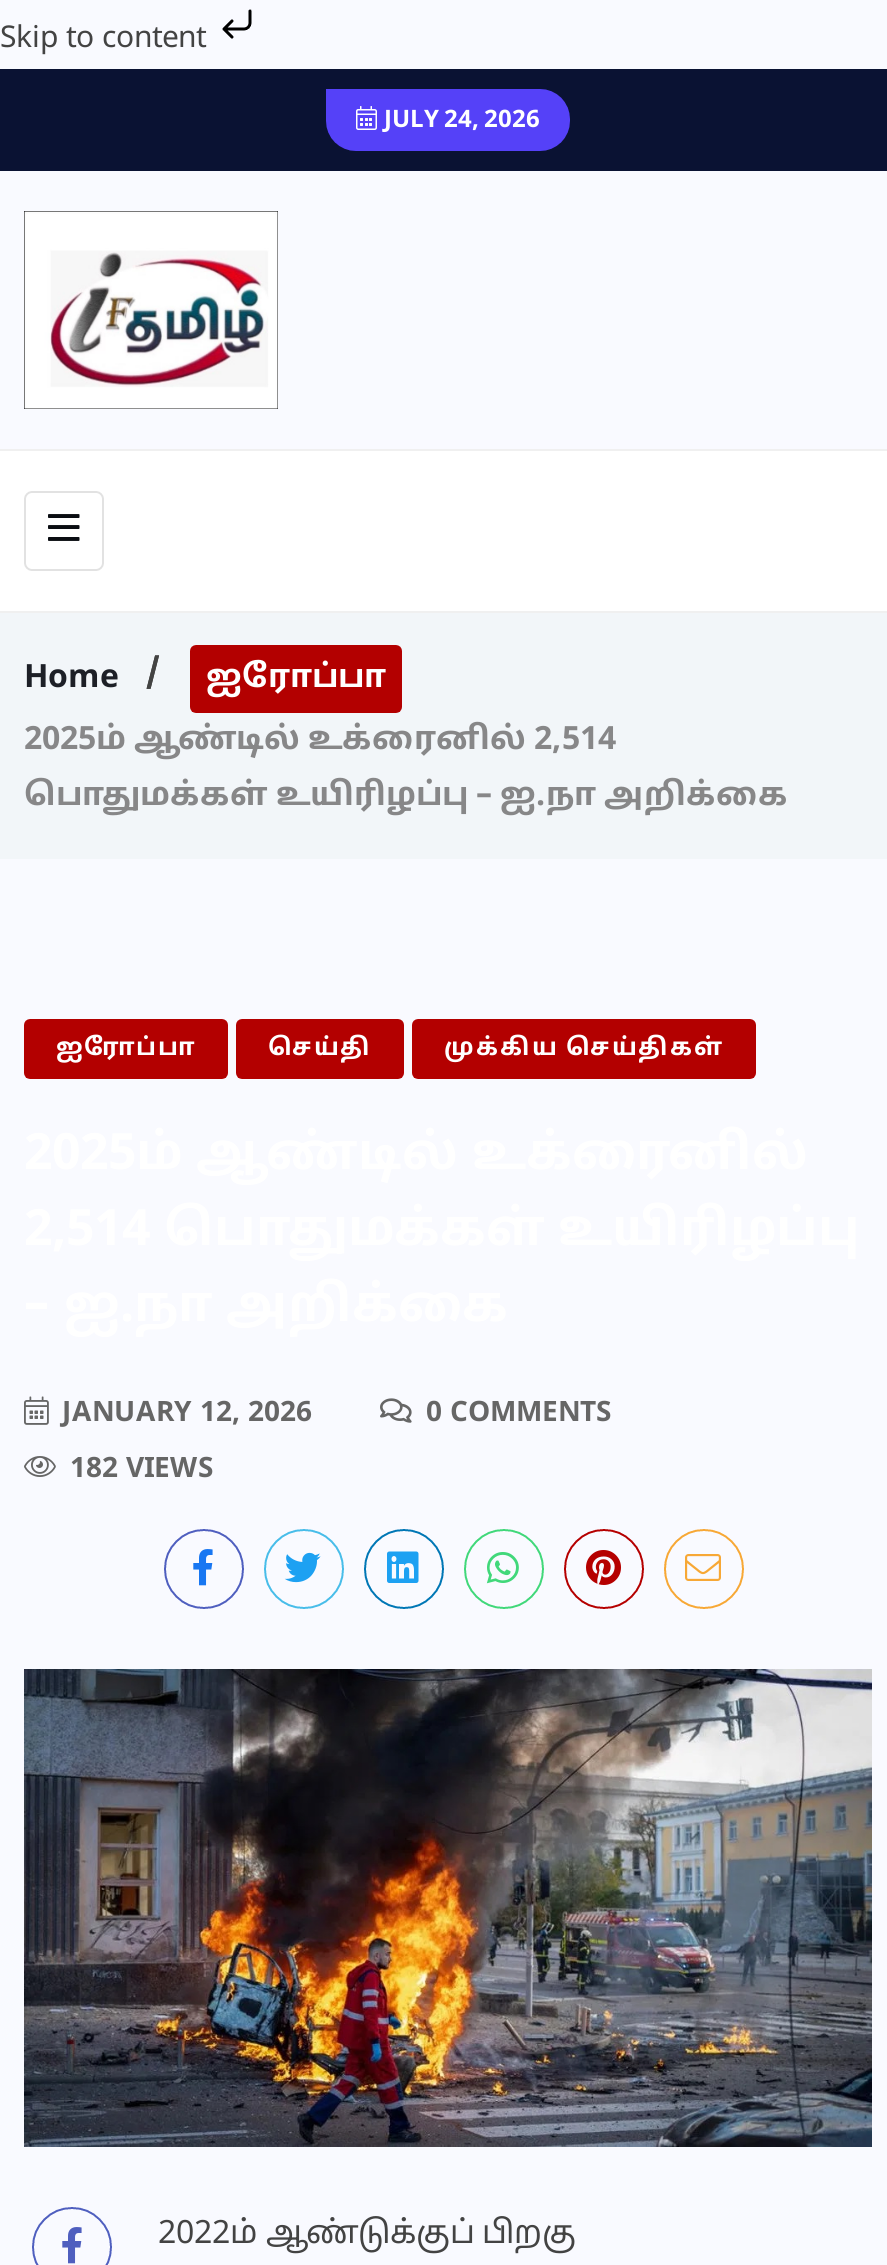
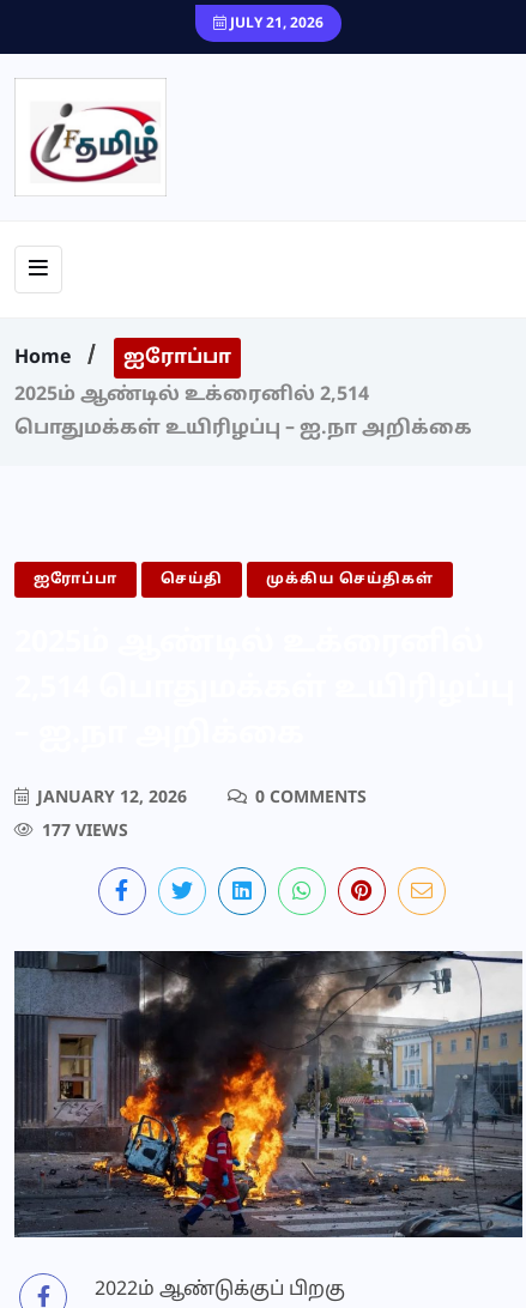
[0,21,540,135] Skip to content | JULY 24, 2026 -> [226,16,324,32] JULY 21, 2026
[62,1453,214,1487] 182 VIEWS -> [37,822,128,842] 177 VIEWS

